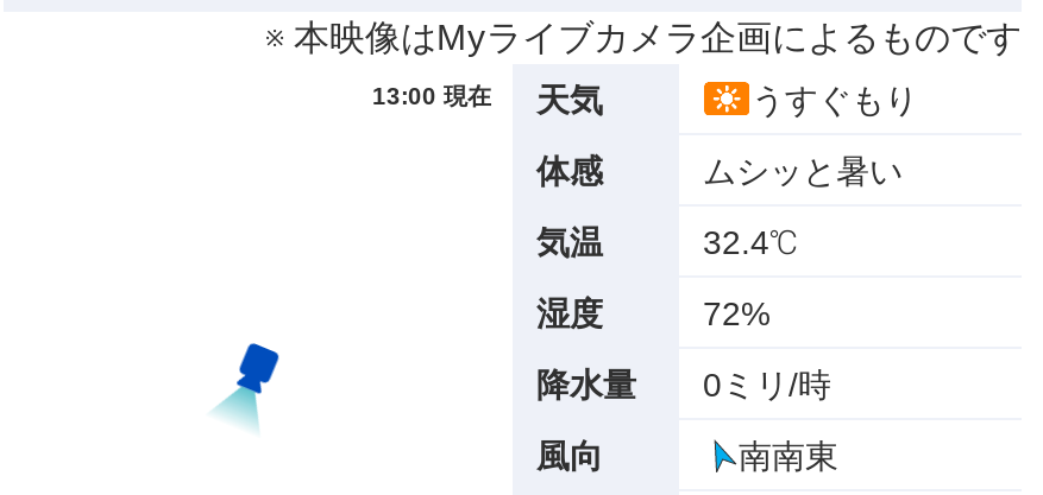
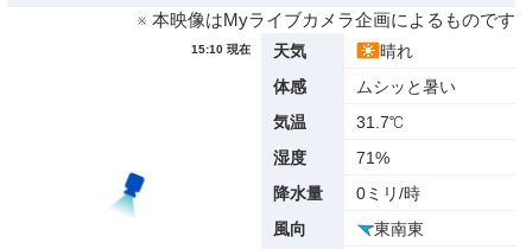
[372,81,603,119] 13:00 現在 天気 -> [191,41,306,60] 15:10 現在 天気
[751,80,918,118] うすぐもり -> [380,41,414,60] 晴れ
[703,222,798,260] 32.4℃ -> [356,112,404,131] 31.7℃
[703,293,769,331] 72% -> [356,148,389,167] 71%
[739,436,838,474] 南南東 -> [374,219,424,238] 東南東

